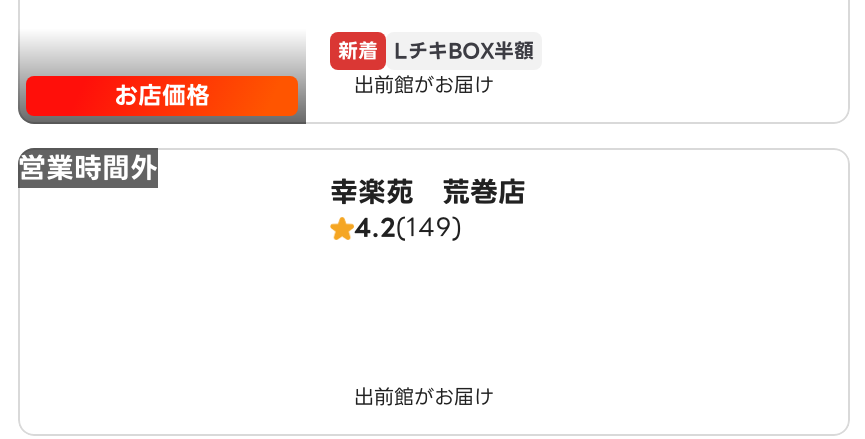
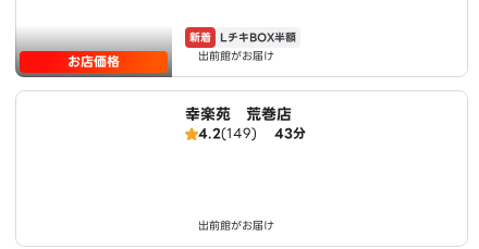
[18,146,158,190] 営業時間外 -> none
none -> [274,123,306,144] 43分

